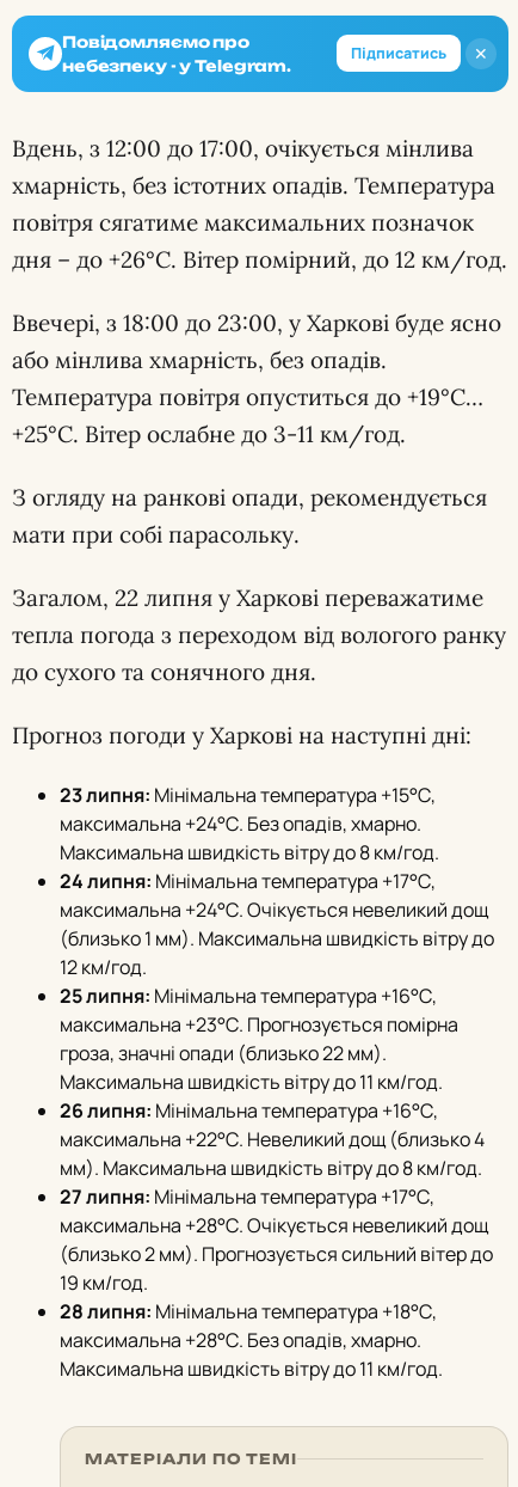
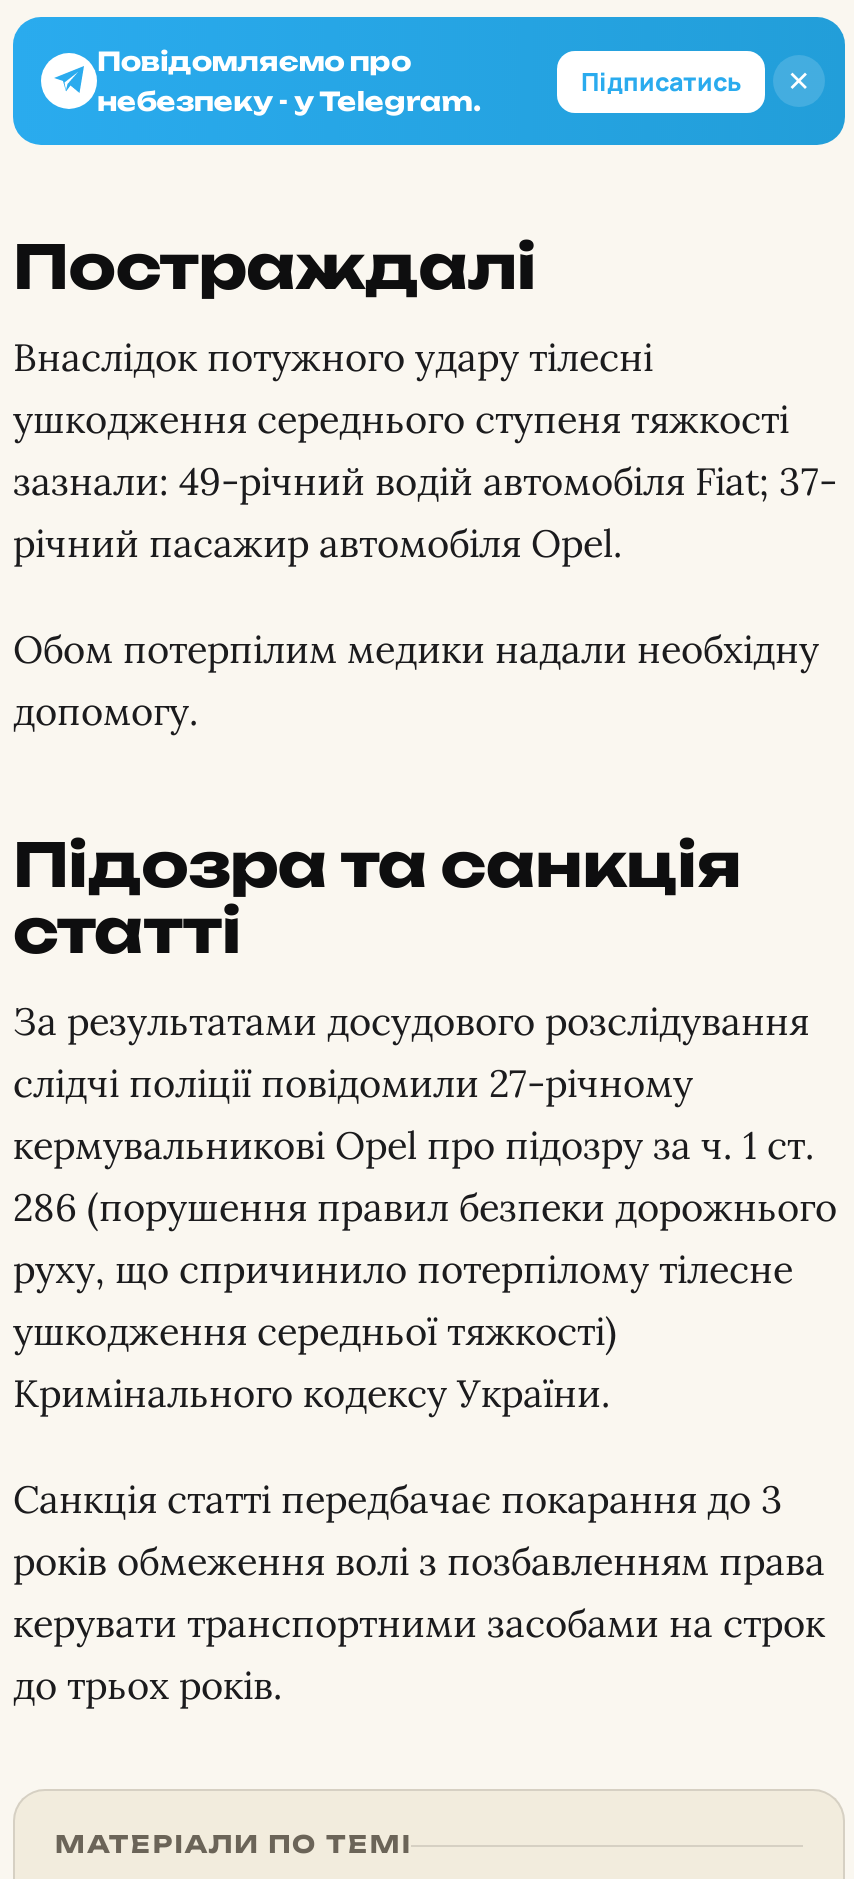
[12,134,507,1382] Вдень, з 12:00 до 17:00, очікується мінлива | хмарність, без істотних опадів. Температура | повітря сягатиме максимальних позначок | дня – до +26°С. Вітер помірний, до 12 км/год. | Ввечері, з 18:00 до 23:00, у Харкові буде ясно | або мінлива хмарність, без опадів. | Температура повітря опуститься до +19°С… | +25°С. Вітер ослабне до 3-11 км/год. | З огляду на ранкові опади, рекомендується | мати при собі парасольку. | Загалом, 22 липня у Харкові переважатиме | тепла погода з переходом від вологого ранку | до сухого та сонячного дня. | Прогноз погоди у Харкові на наступні дні: | 23 липня: Мінімальна температура +15°С, | максимальна +24°С. Без опадів, хмарно. | Максимальна швидкість вітру до 8 км/год. | 24 липня: Мінімальна температура +17°С, | максимальна +24°С. Очікується невеликий дощ | (близько 1 мм). Максимальна швидкість вітру до | 12 км/год. | 25 липня: Мінімальна температура +16°С, | максимальна +23°С. Прогнозується помірна | гроза, значні опади (близько 22 мм). | Максимальна швидкість вітру до 11 км/год. | 26 липня: Мінімальна температура +16°С, | максимальна +22°С. Невеликий дощ (близько 4 | мм). Максимальна швидкість вітру до 8 км/год. | 27 липня: Мінімальна температура +17°С, | максимальна +28°С. Очікується невеликий дощ | (близько 2 мм). Прогнозується сильний вітер до | 19 км/год. | 28 липня: Мінімальна температура +18°С, | максимальна +28°С. Без опадів, хмарно. | Максимальна швидкість вітру до 11 км/год. -> [13,229,837,1709] Постраждалі | Внаслідок потужного удару тілесні | ушкодження середнього ступеня тяжкості | зазнали: 49-річний водій автомобіля Fiat; 37- | річний пасажир автомобіля Opel. | Обом потерпілим медики надали необхідну | допомогу. | Підозра та санкція | статті | За результатами досудового розслідування | слідчі поліції повідомили 27-річному | кермувальникові Opel про підозру за ч. 1 ст. | 286 (порушення правил безпеки дорожнього | руху, що спричинило потерпілому тілесне | ушкодження середньої тяжкості) | Кримінального кодексу України. | Санкція статті передбачає покарання до 3 | років обмеження волі з позбавленням права | керувати транспортними засобами на строк | до трьох років.

